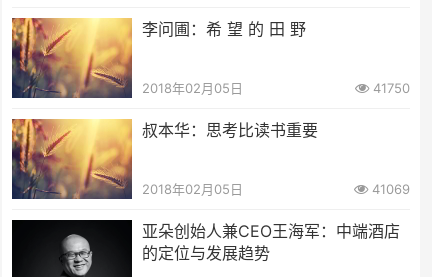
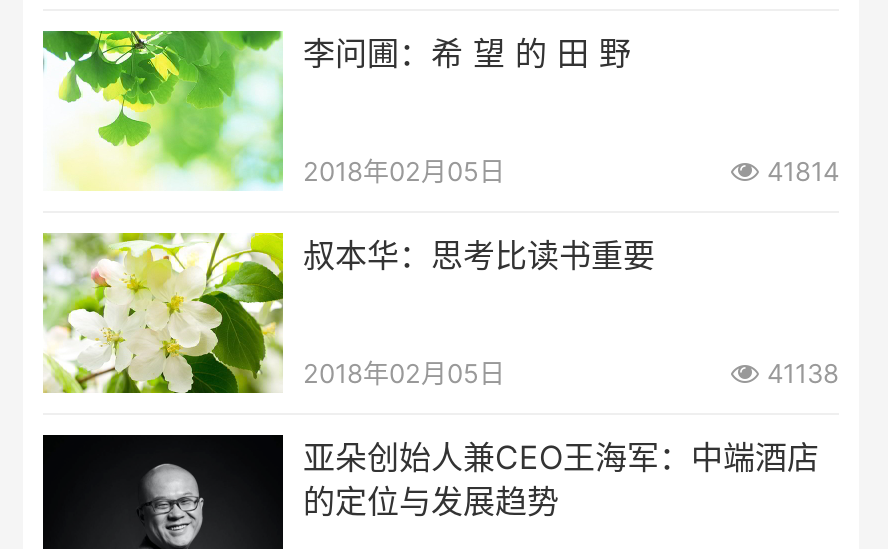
[11,17,133,99] [image] -> [41,29,285,191] [image]
[373,80,410,96] 41750 -> [767,156,839,188] 41814
[11,118,133,200] [image] -> [41,231,285,395] [image]
[372,181,410,197] 41069 -> [767,358,839,390] 41138

